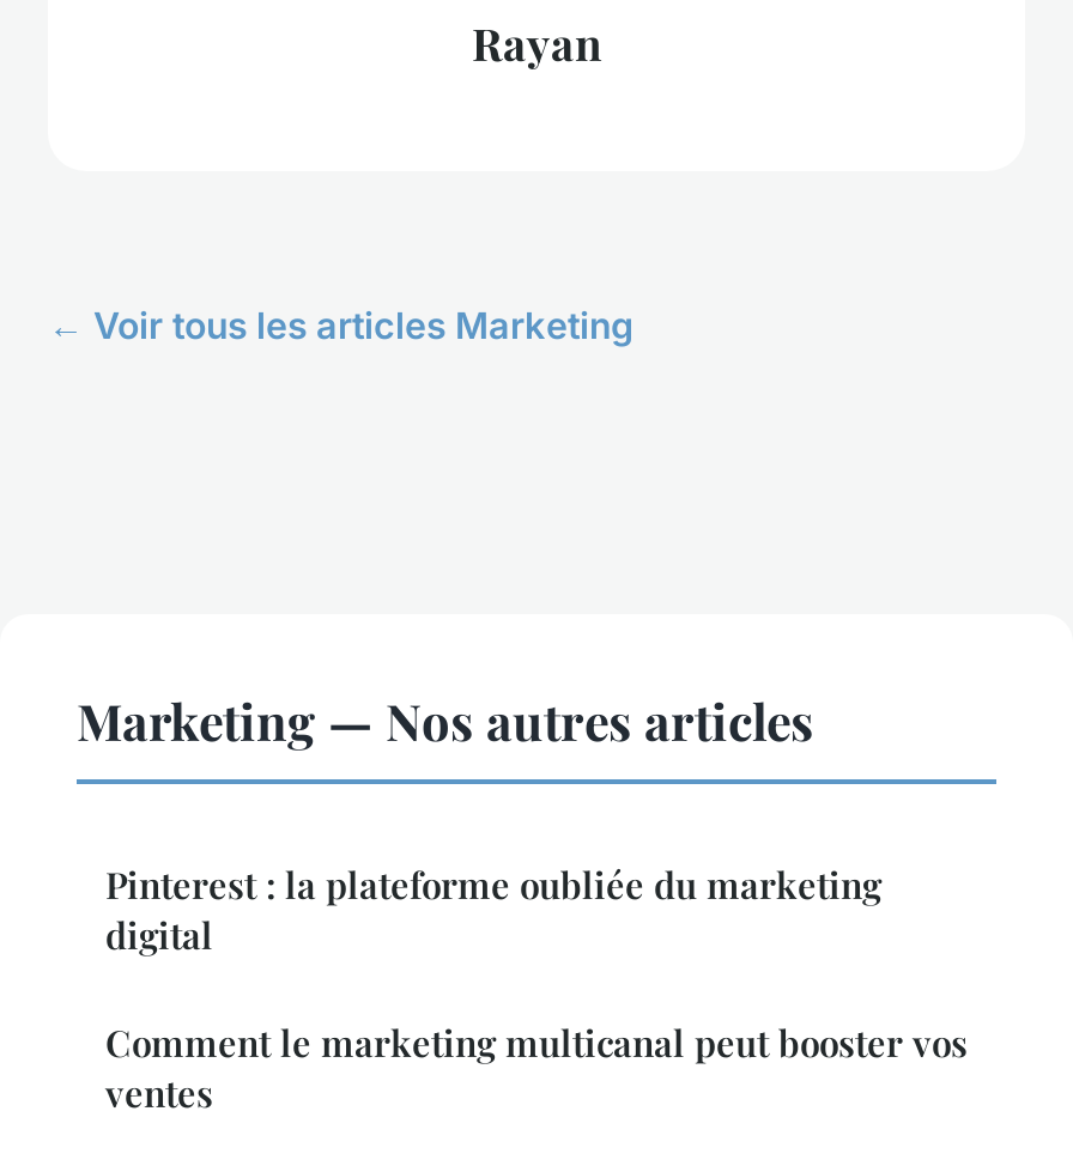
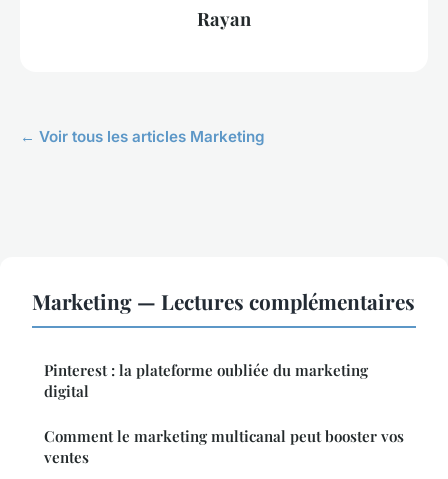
[77,686,814,753] Marketing — Nos autres articles -> [32,287,415,315] Marketing — Lectures complémentaires

